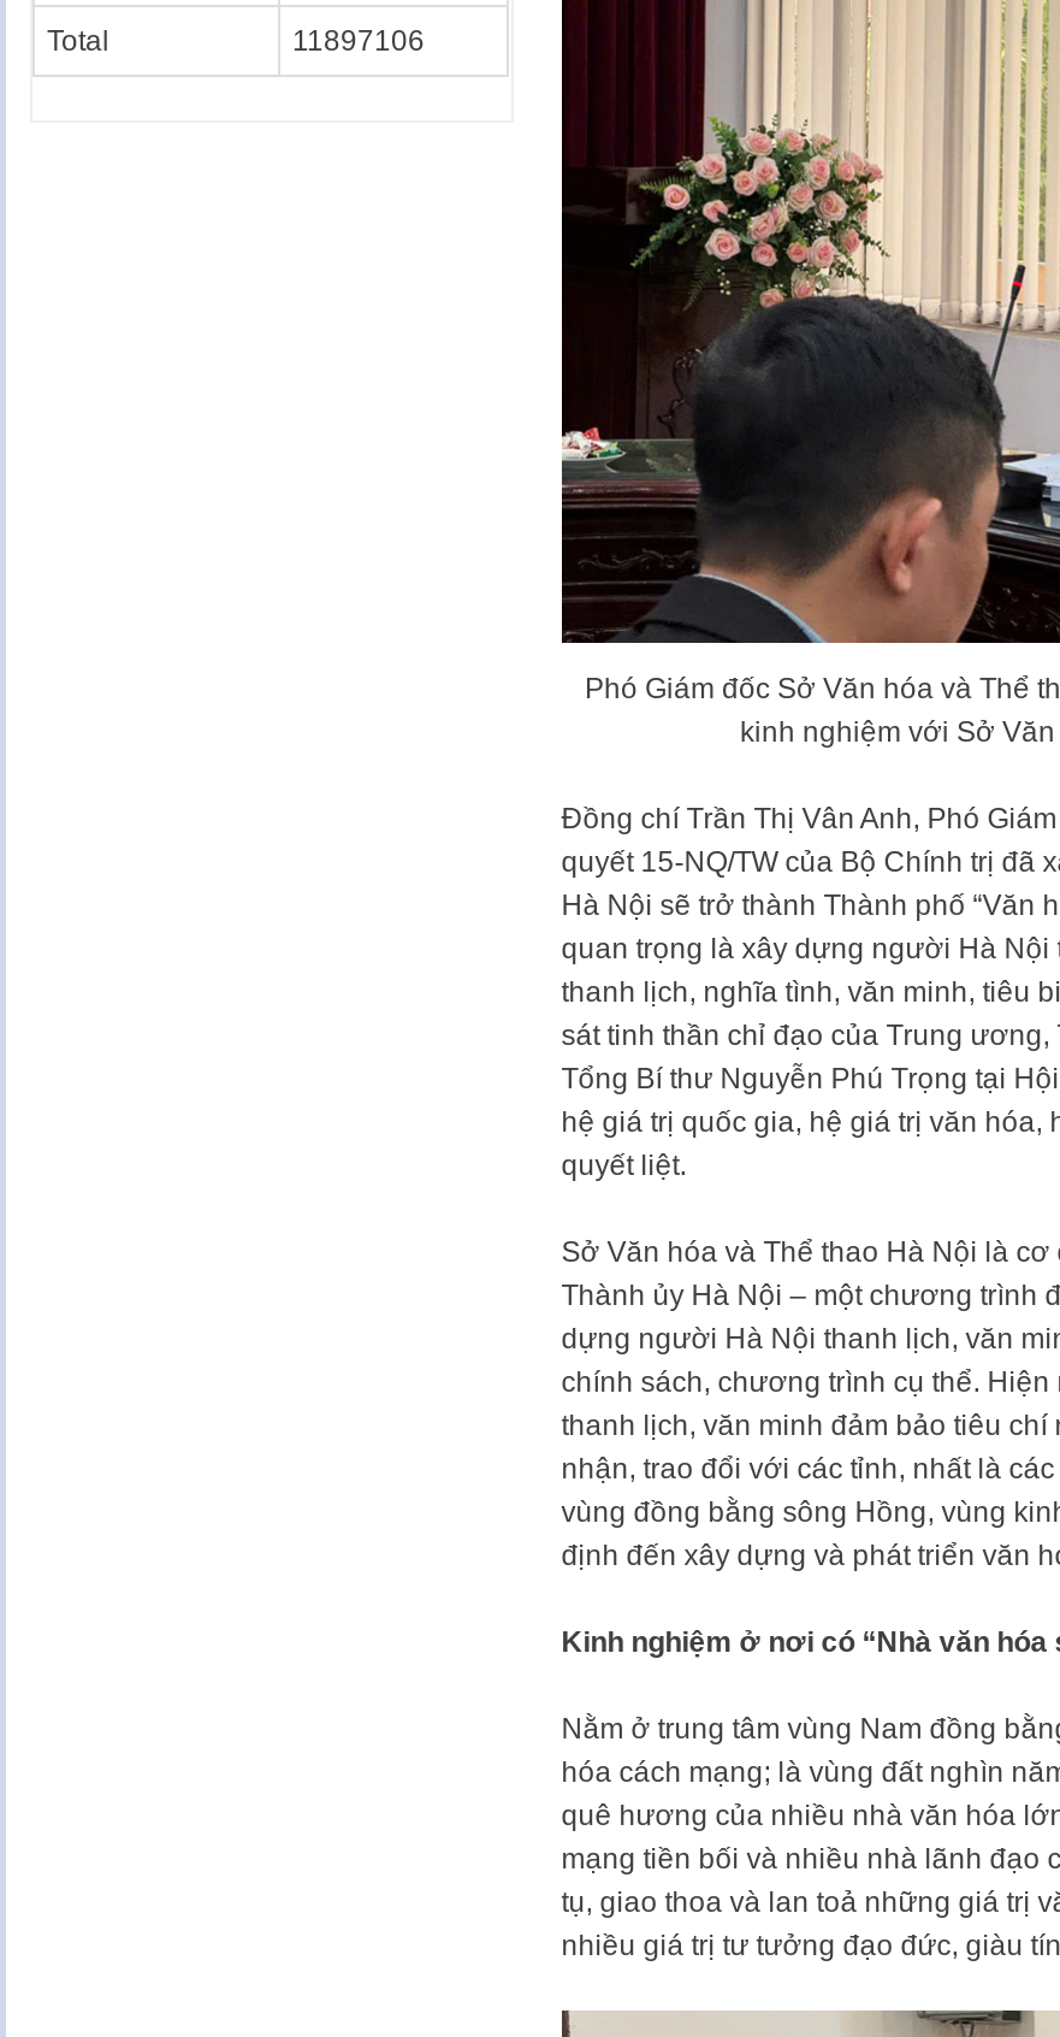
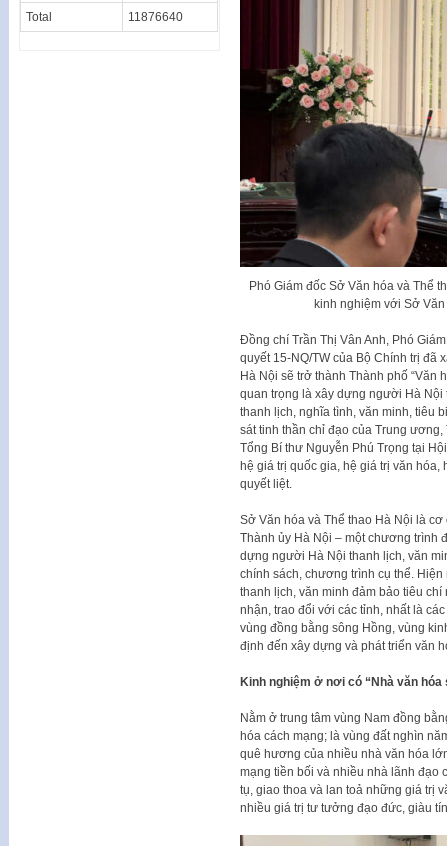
[292,24,425,58] 11897106 -> [128,10,183,24] 11876640

